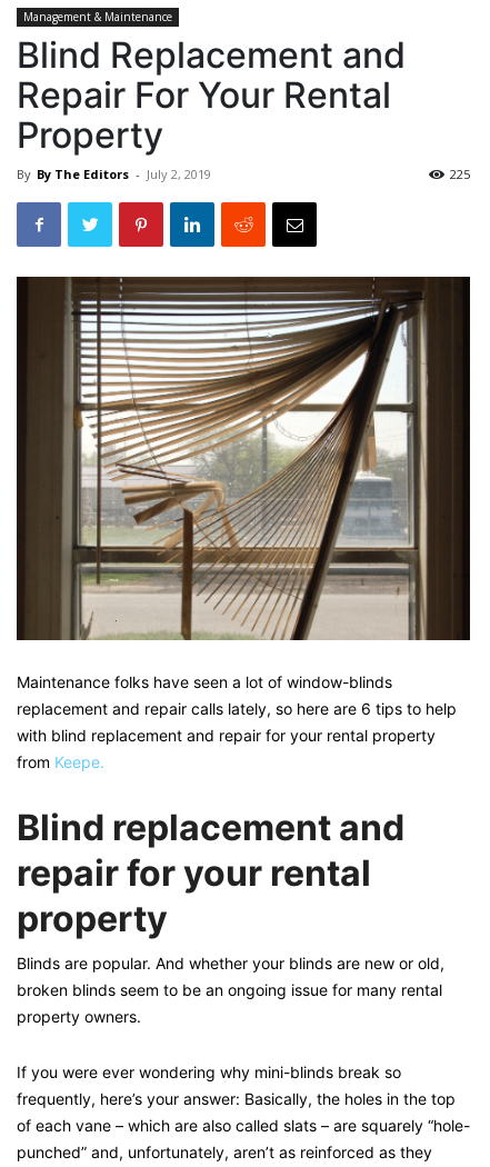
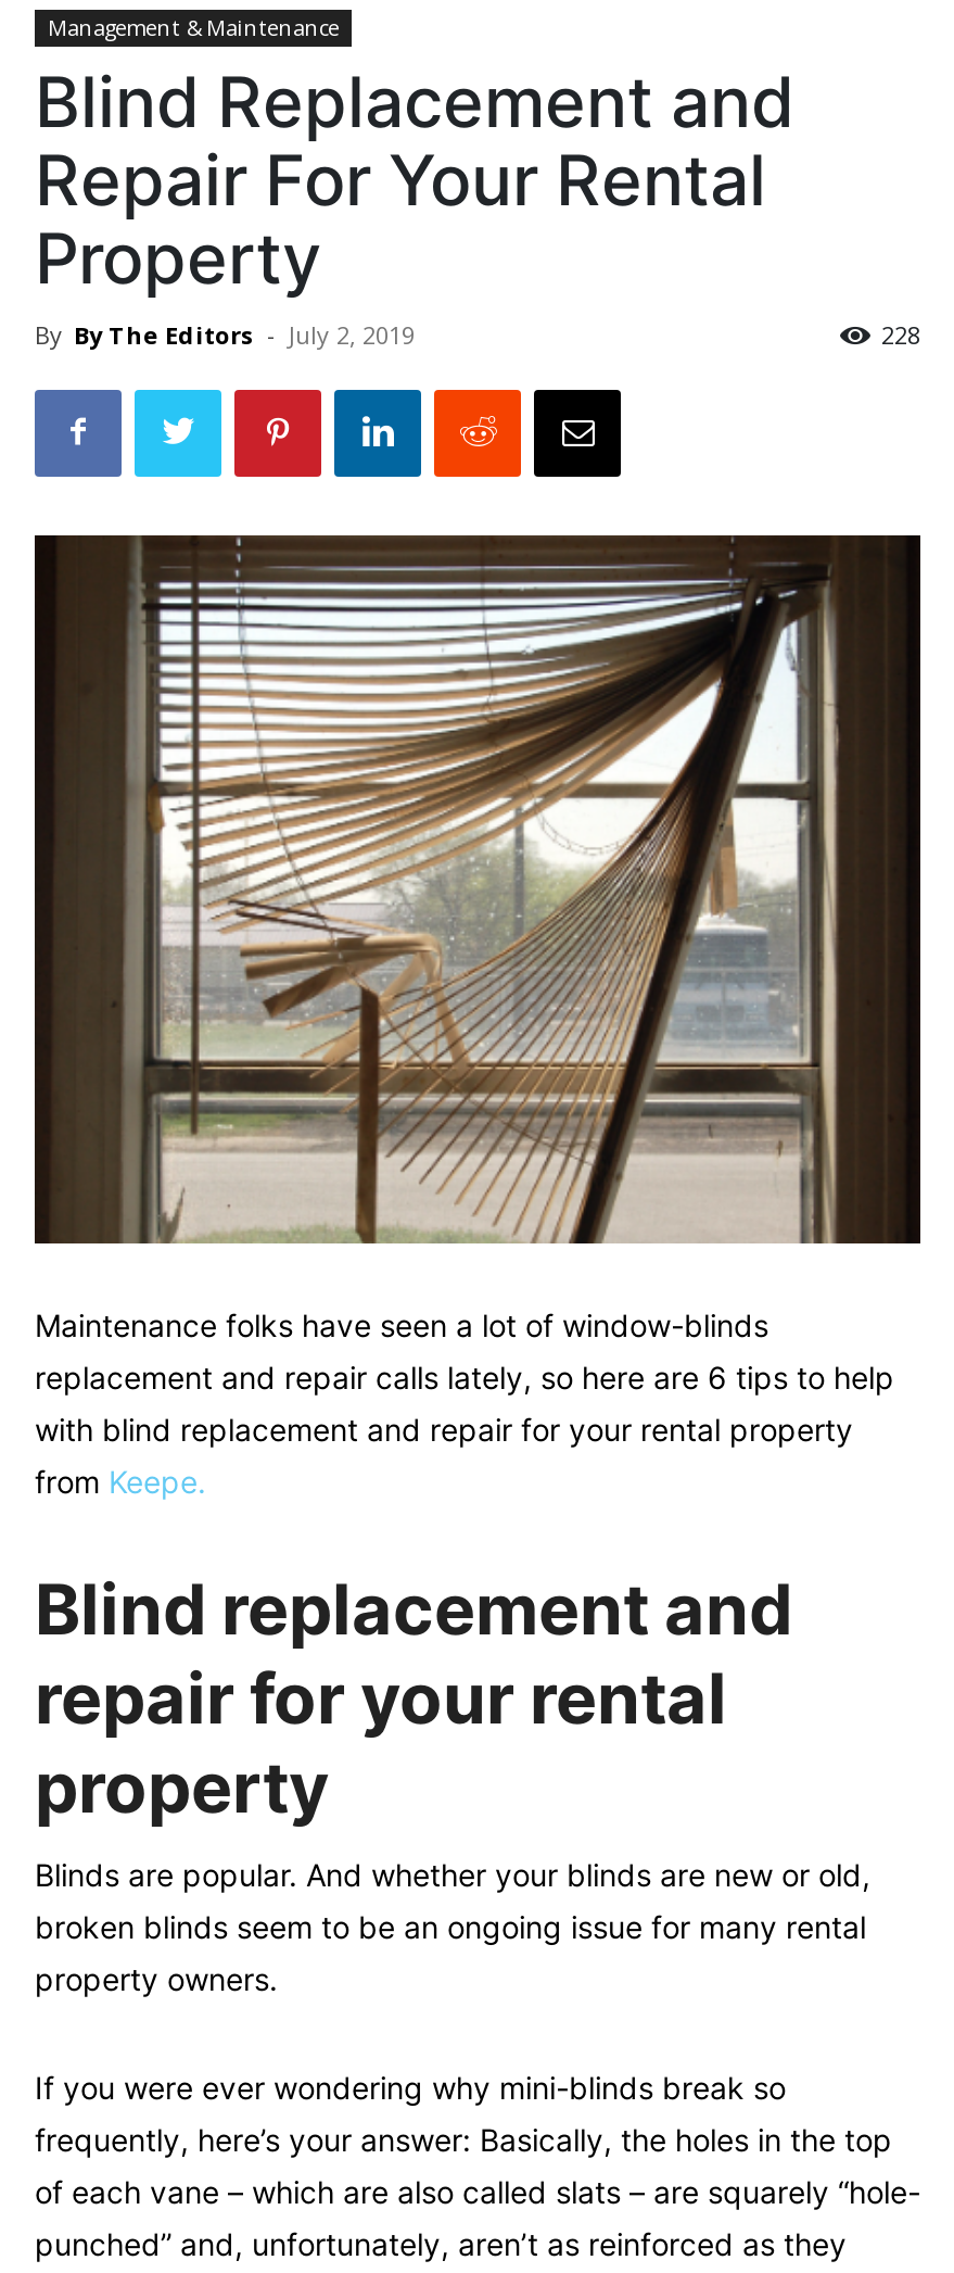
[450,166,470,183] 225 -> [881,317,920,349] 228

